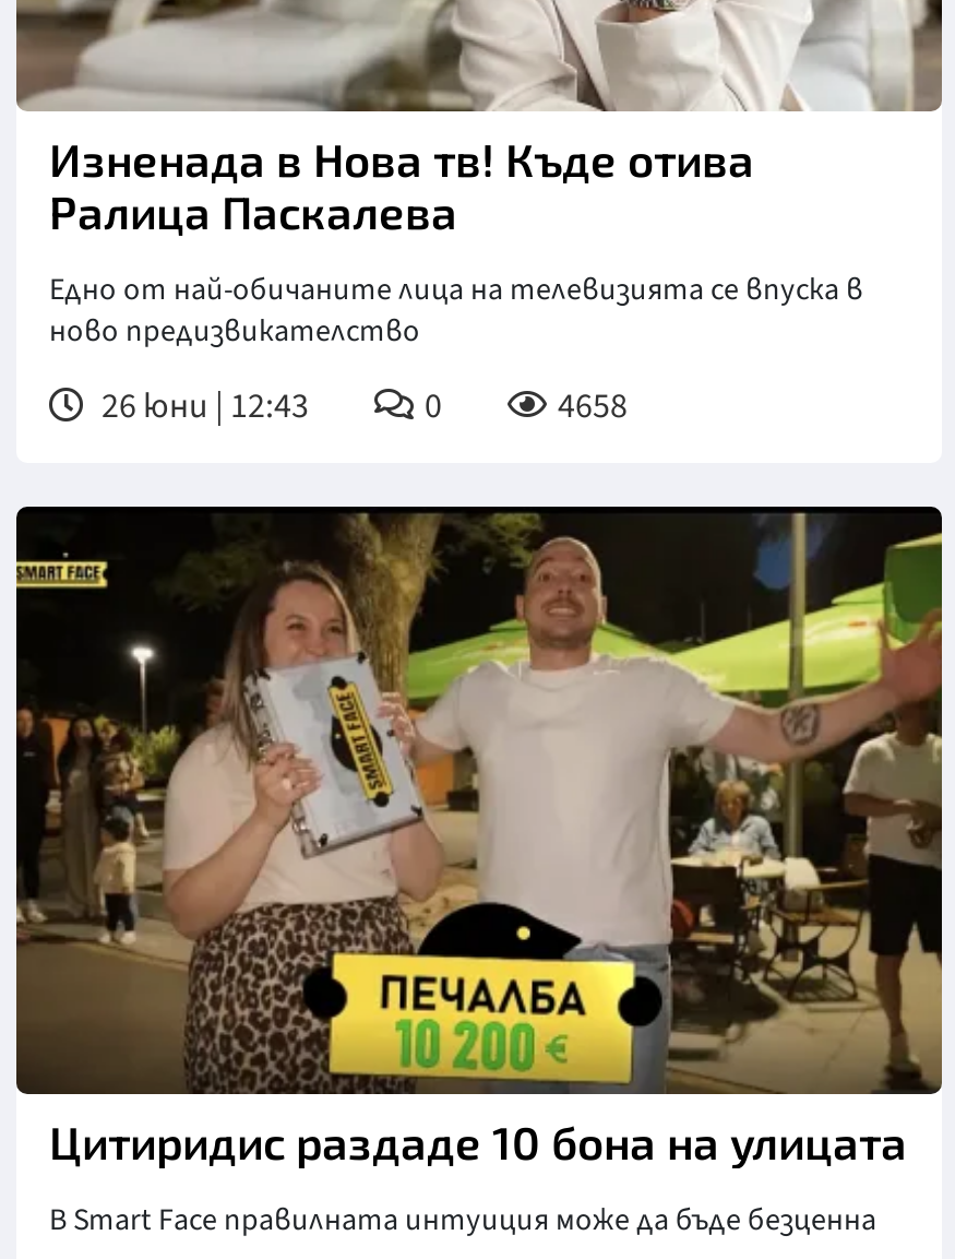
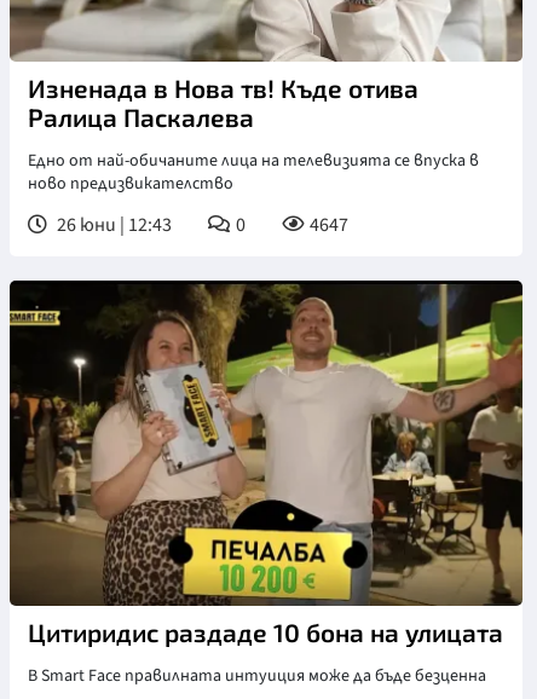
[558,383,628,431] 4658 -> [310,212,348,239] 4647

